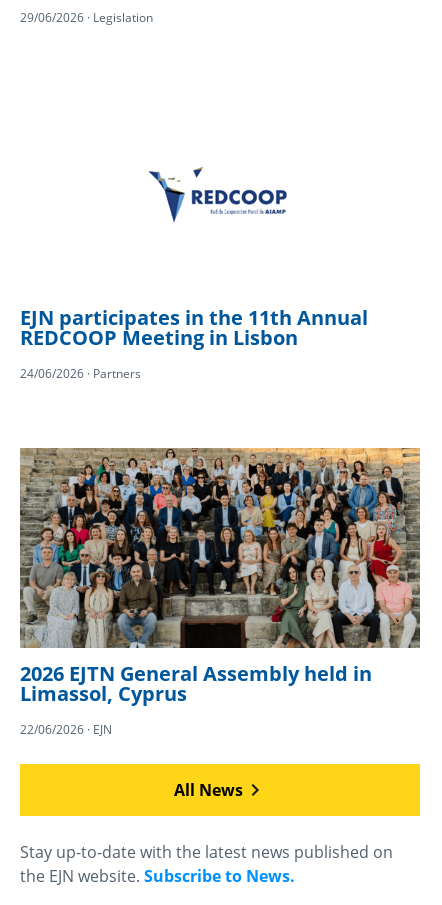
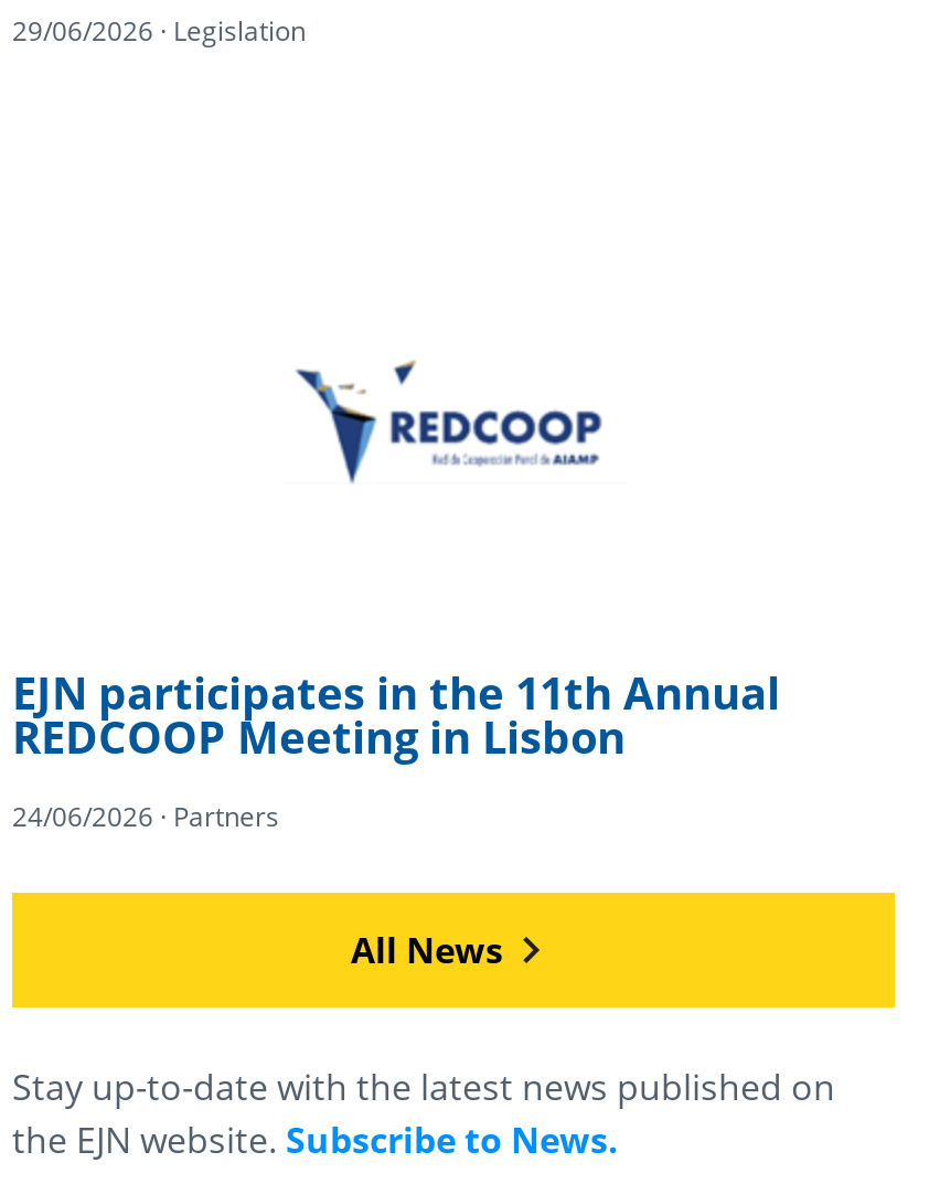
[19,447,421,738] [image] | 2026 EJTN General Assembly held in | Limassol, Cyprus | 22/06/2026 · EJN -> none

